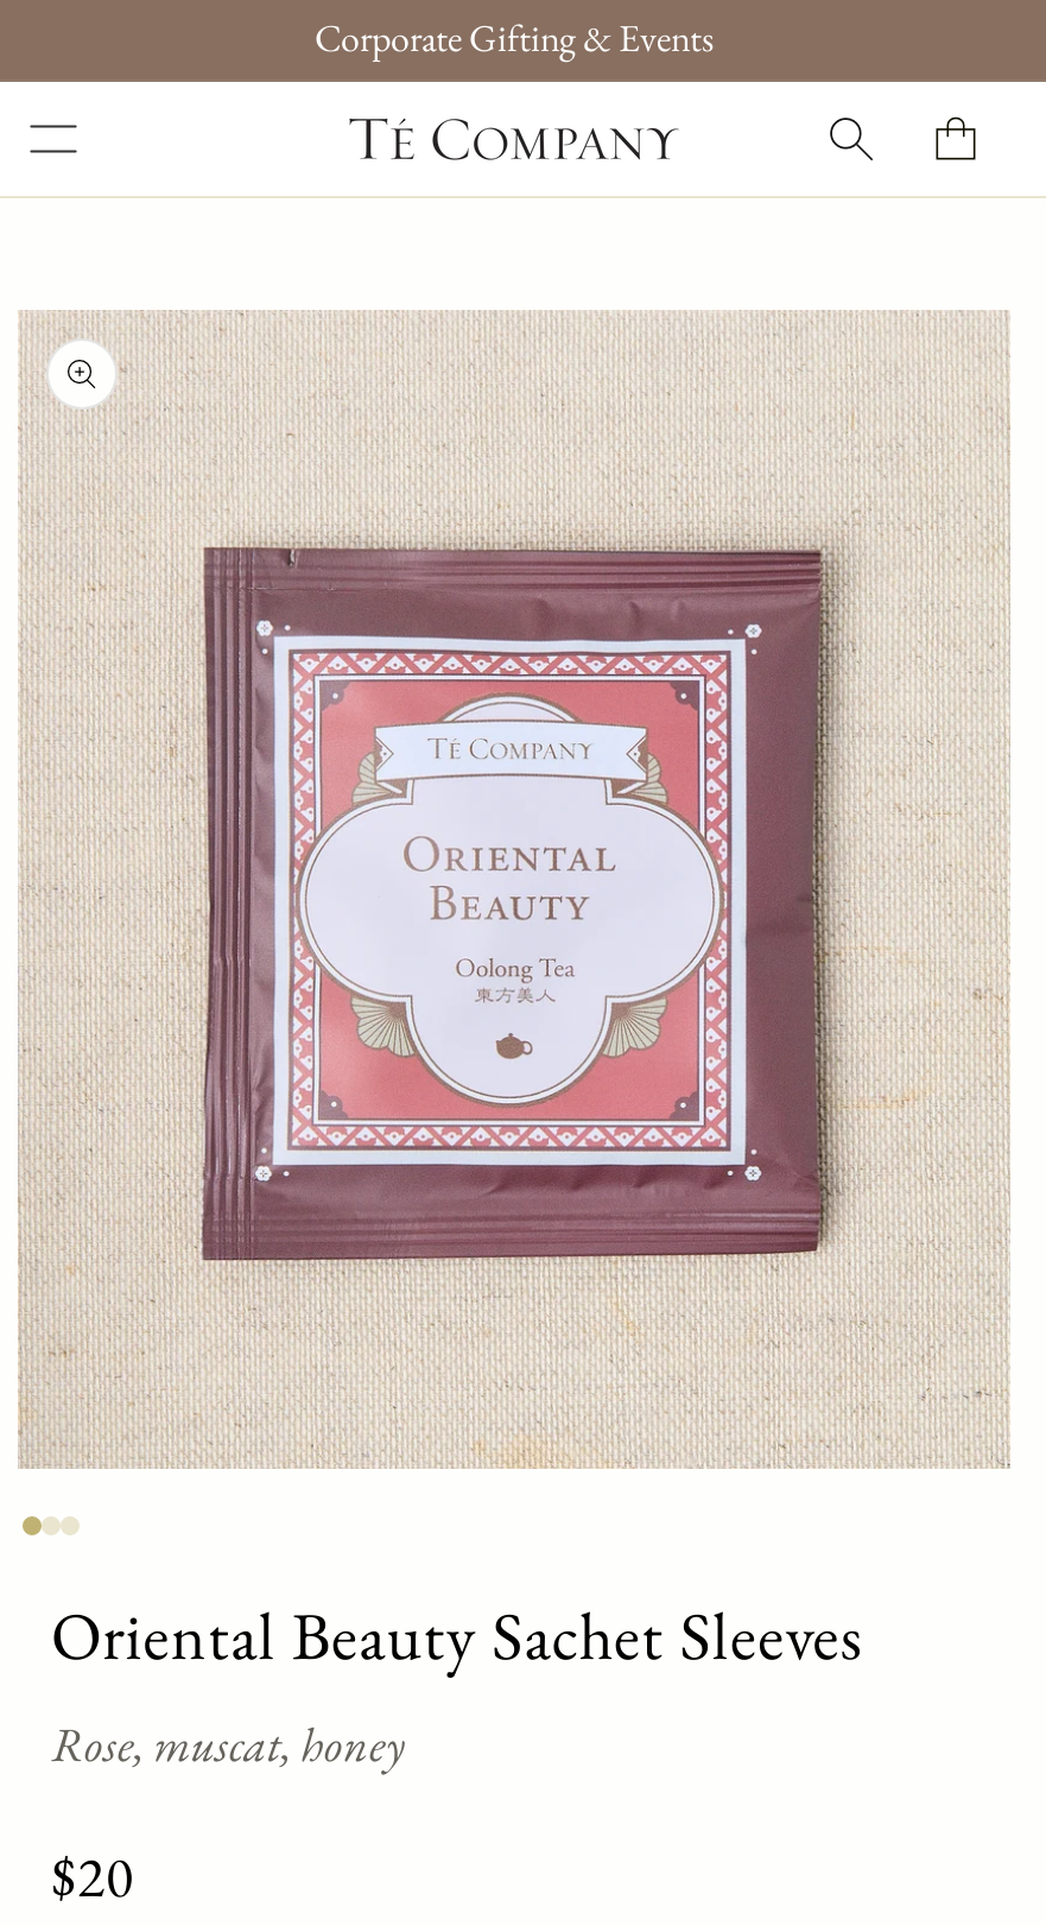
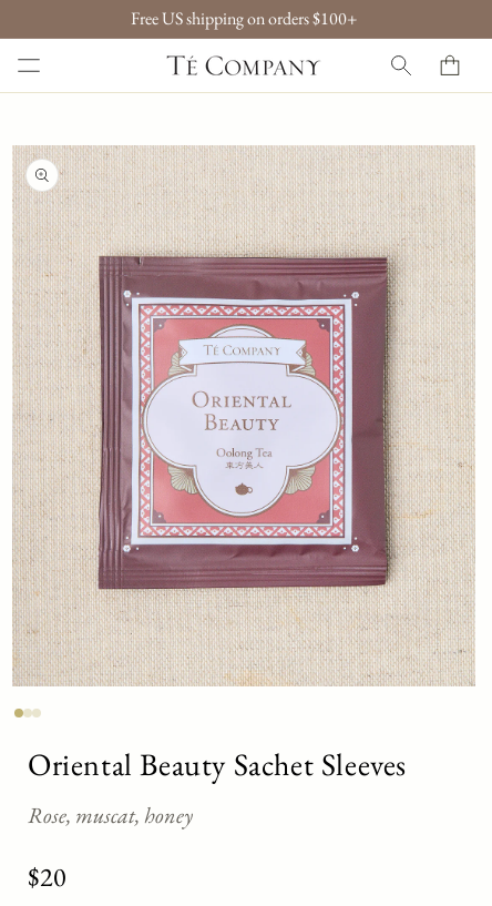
[315,13,714,63] Corporate Gifting & Events -> [131,7,357,30] Free US shipping on orders $100+

